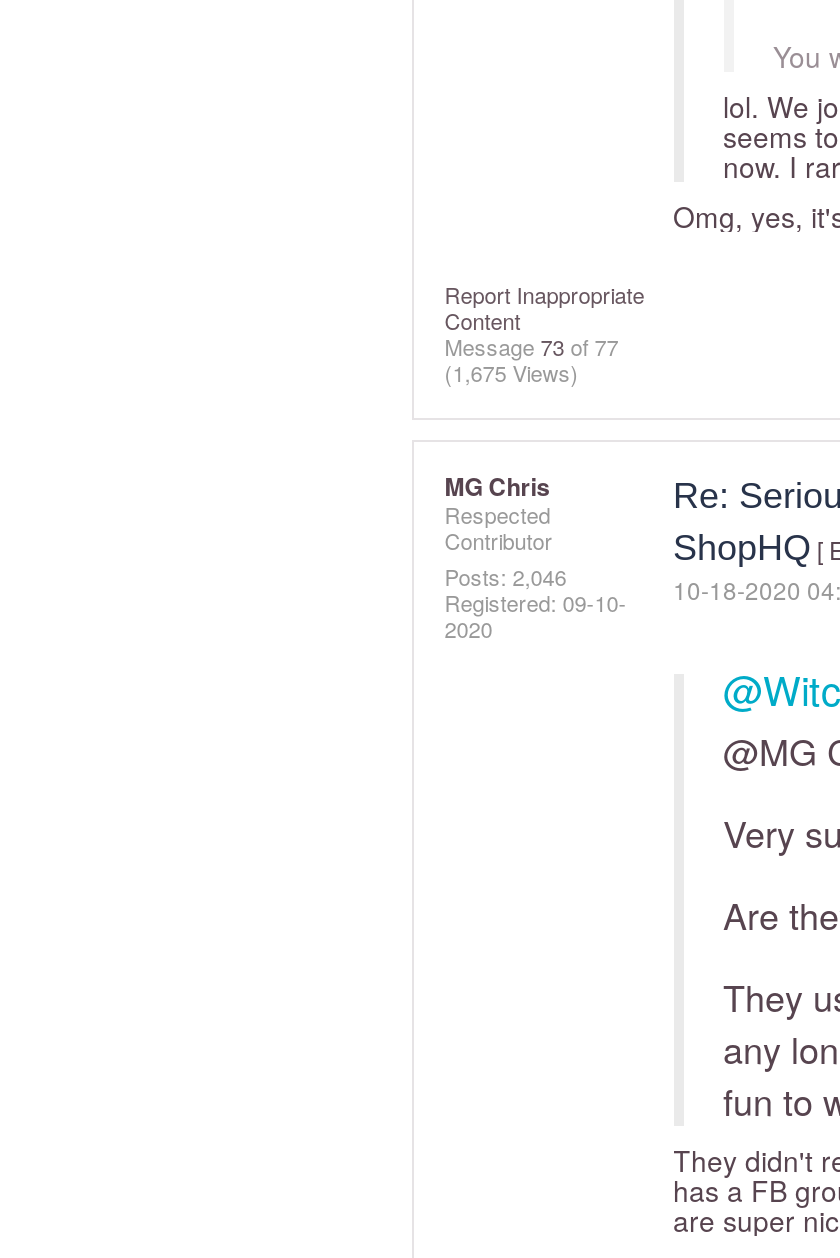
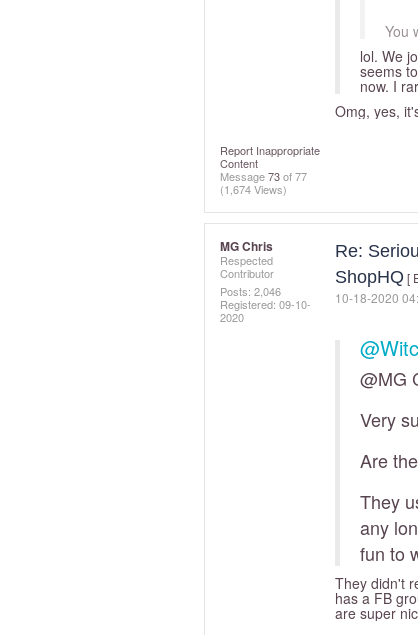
[444,356,578,388] (1,675 Views) -> [220,181,287,197] (1,674 Views)

